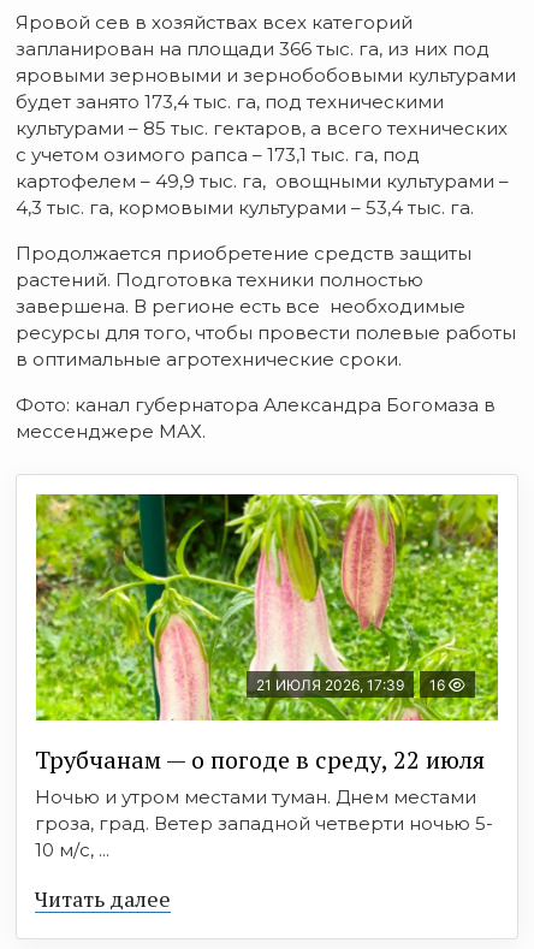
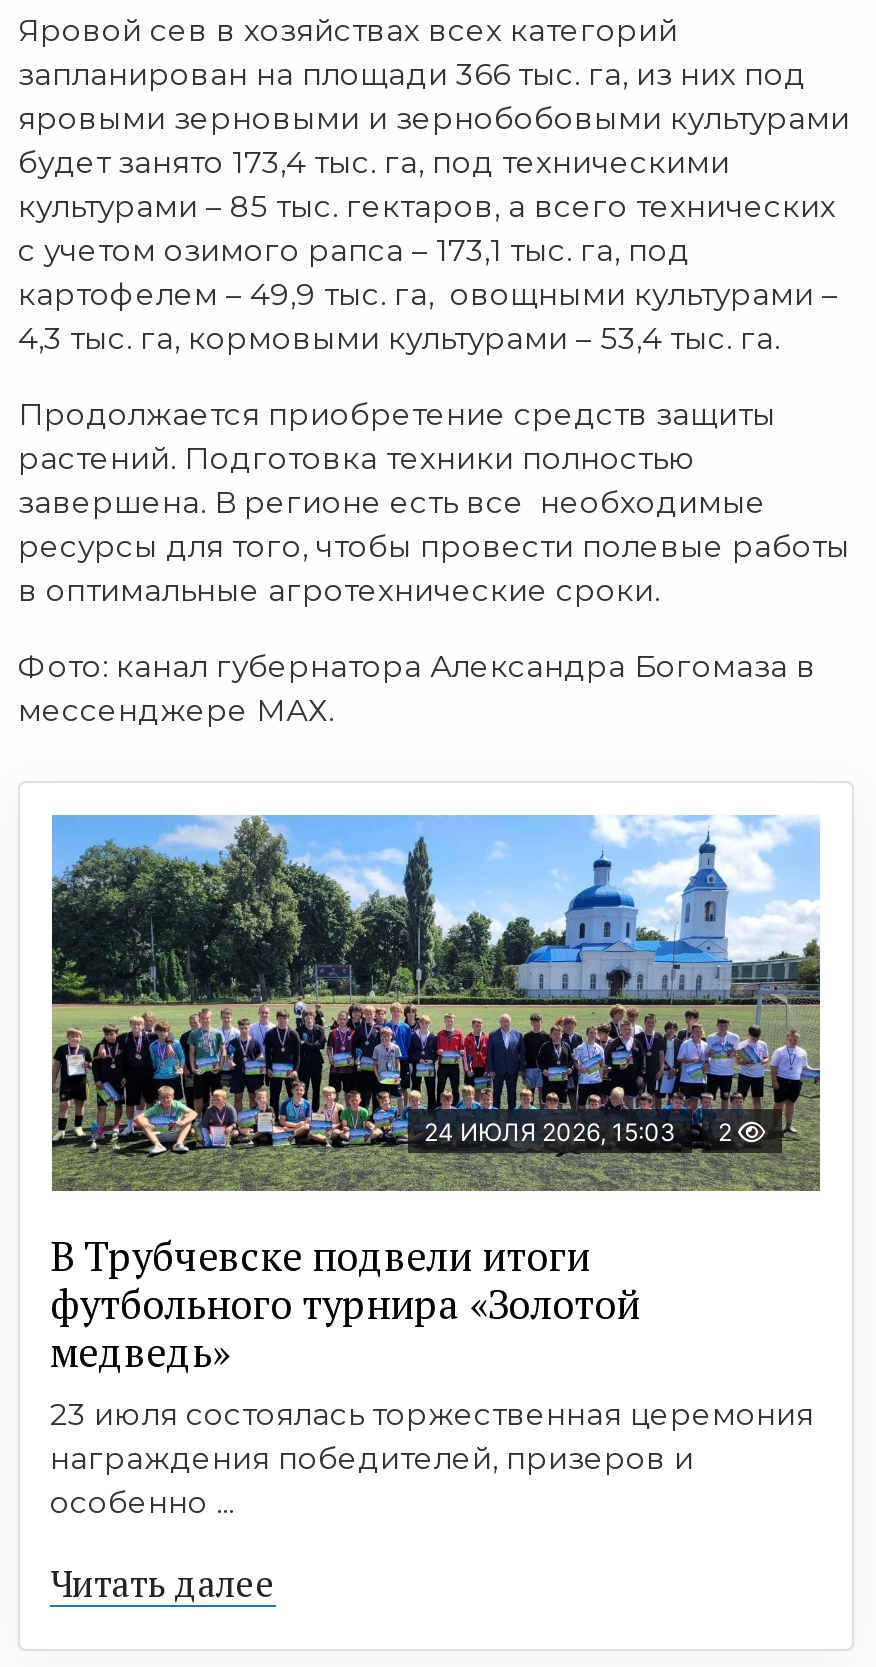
[35,493,499,722] [image] | 21 ИЮЛЯ 2026, 17:39 | 16 -> [50,813,822,1193] [image] | 24 ИЮЛЯ 2026, 15:03 | 2
[35,744,493,862] Трубчанам — о погоде в среду, 22 июля | Ночью и утром местами туман. Днем местами | гроза, град. Ветер западной четверти ночью 5- | 10 м/с, ... -> [50,1230,814,1522] В Трубчевске подвели итоги | футбольного турнира «Золотой | медведь» | 23 июля состоялась торжественная церемония | награждения победителей, призеров и | особенно ...

